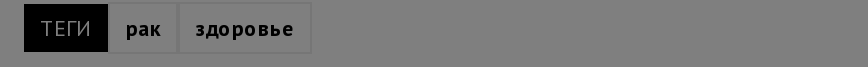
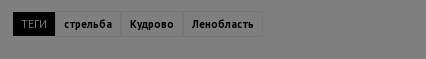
[126,14,294,42] рак | здоровье -> [64,17,254,31] стрельба | Кудрово | Ленобласть

